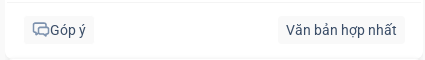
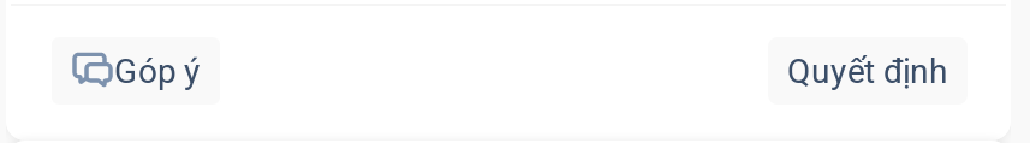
[286,22,397,38] Văn bản hợp nhất -> [787,53,948,91] Quyết định

